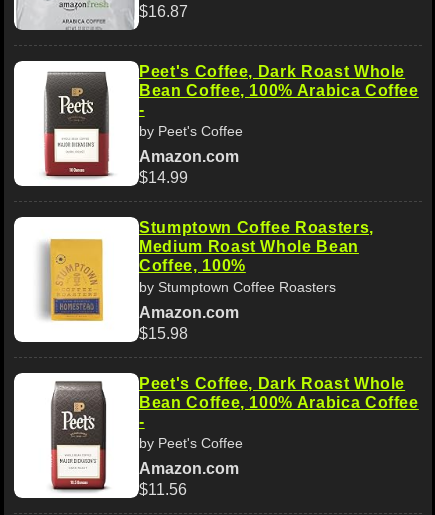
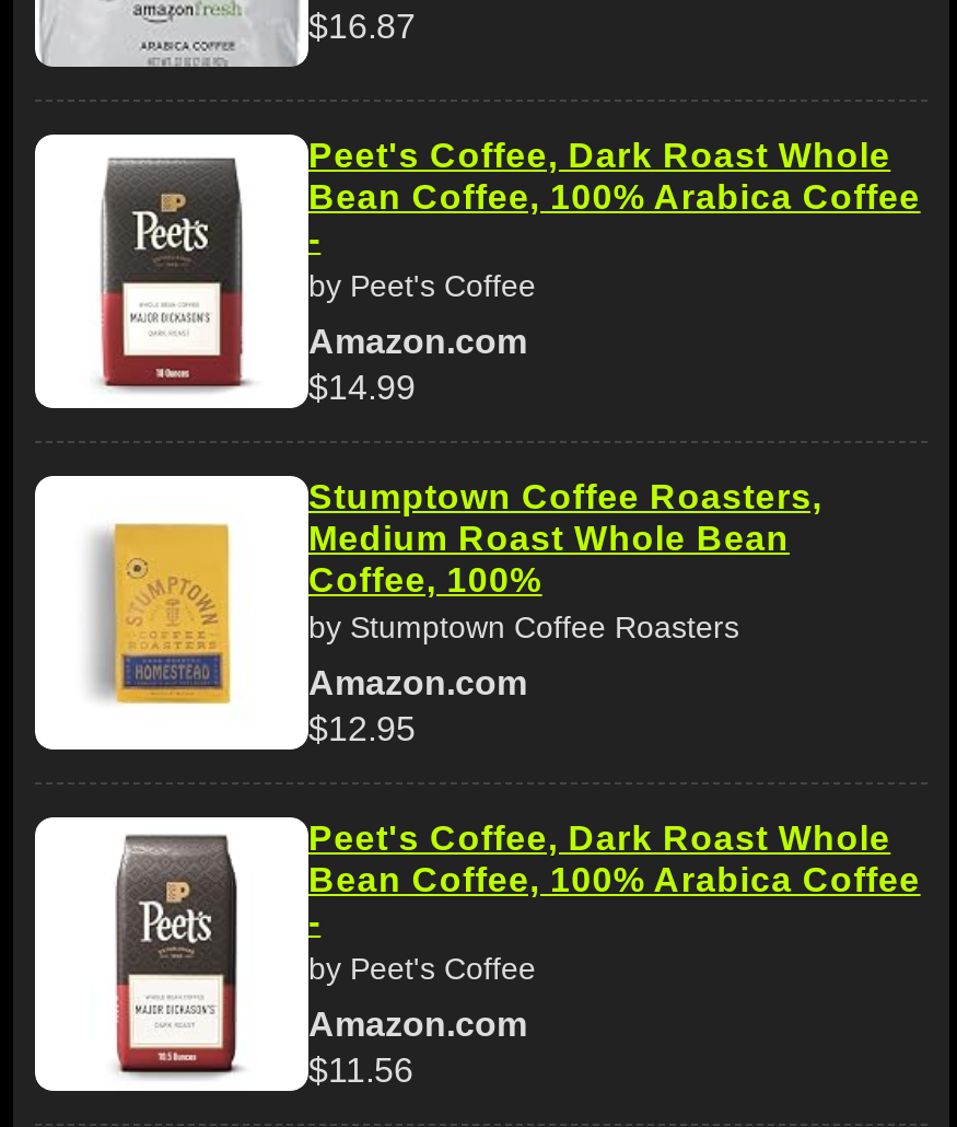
[139,324,188,341] $15.98 -> [308,710,416,747] $12.95

